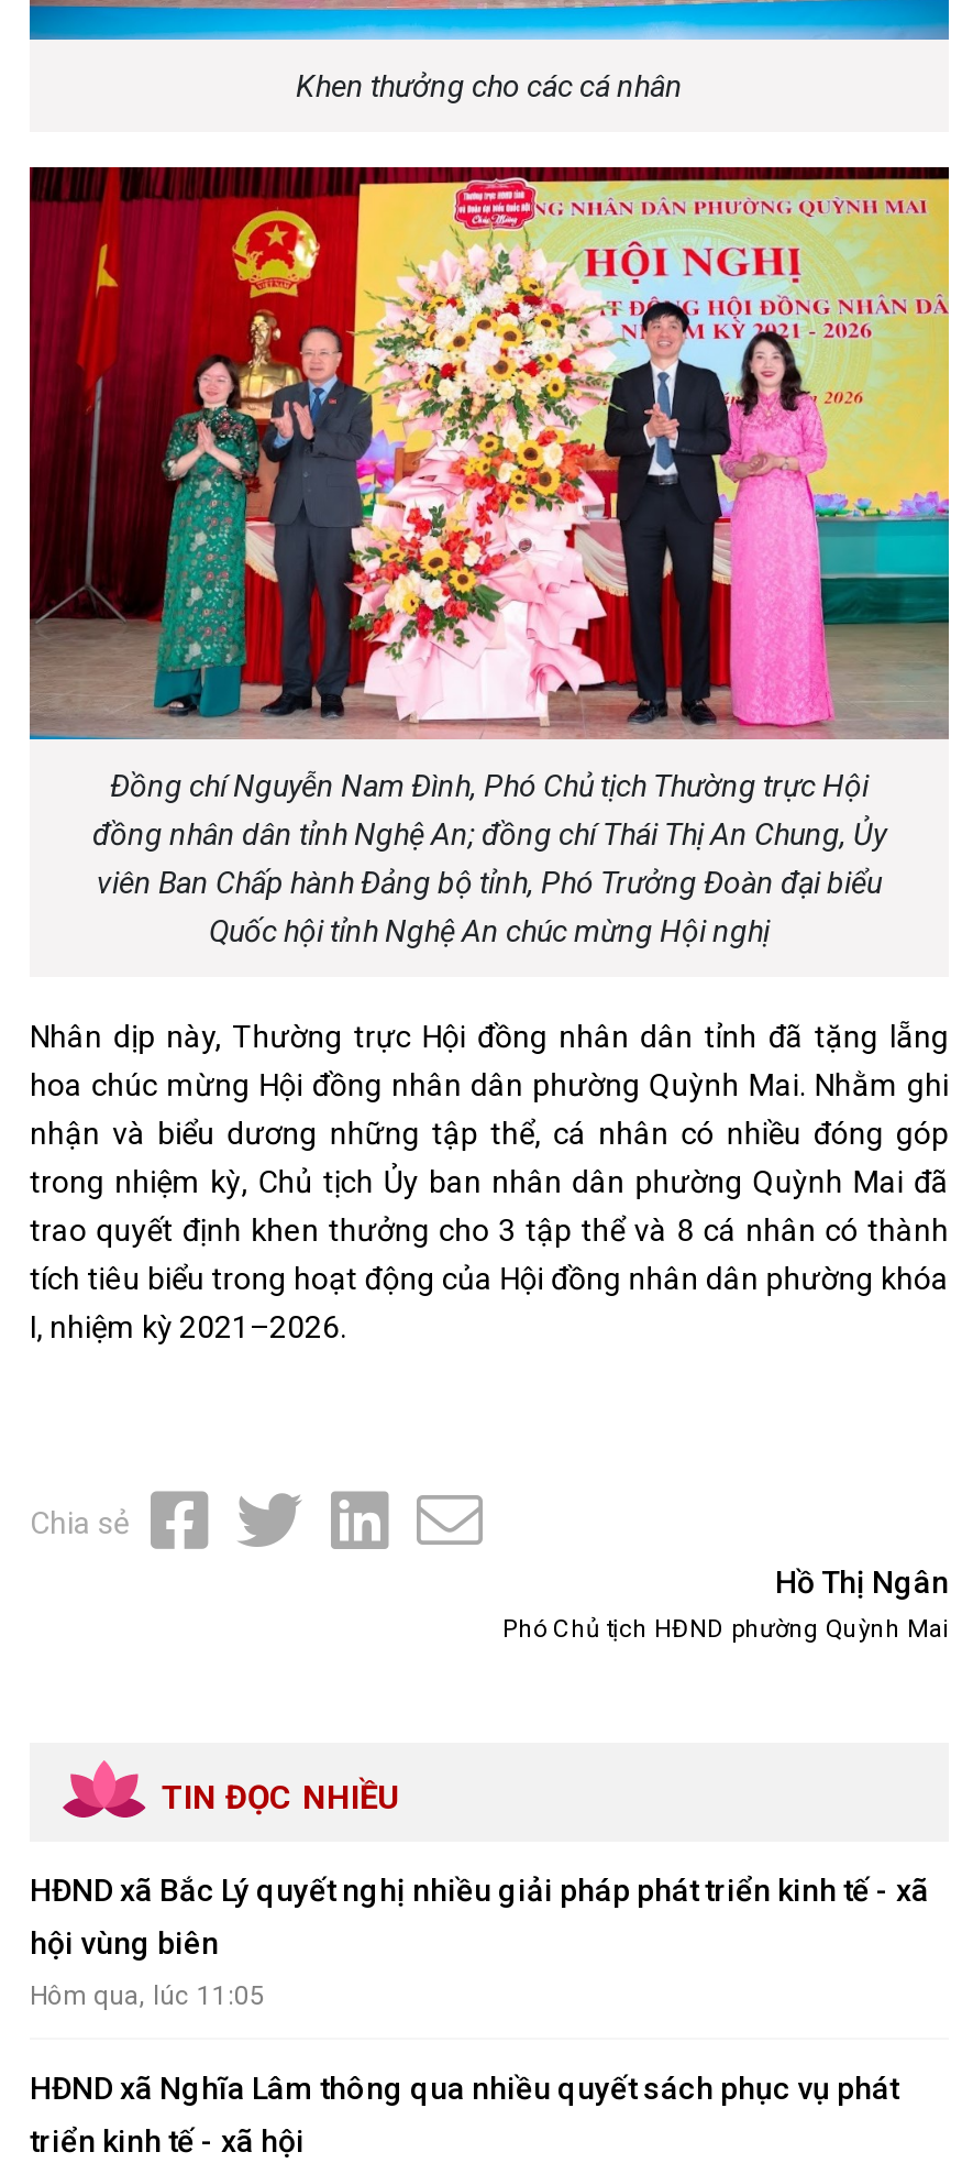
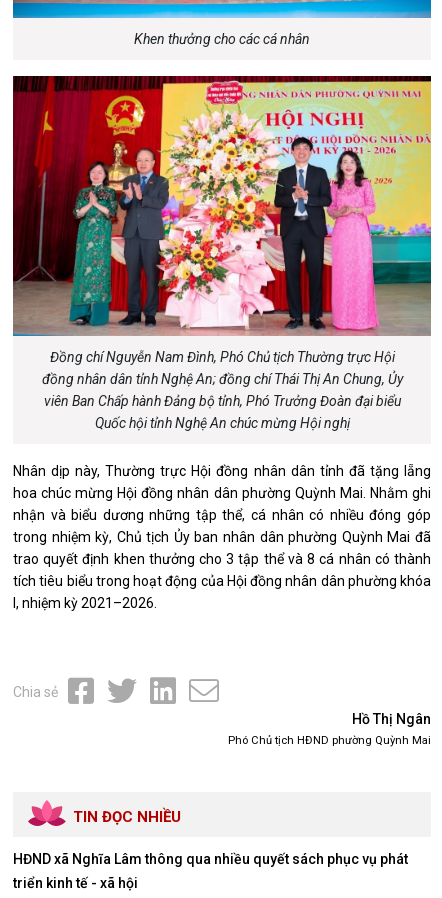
[30,1873,929,2012] HĐND xã Bắc Lý quyết nghị nhiều giải pháp phát triển kinh tế - xã | hội vùng biên | Hôm qua, lúc 11:05 -> none

